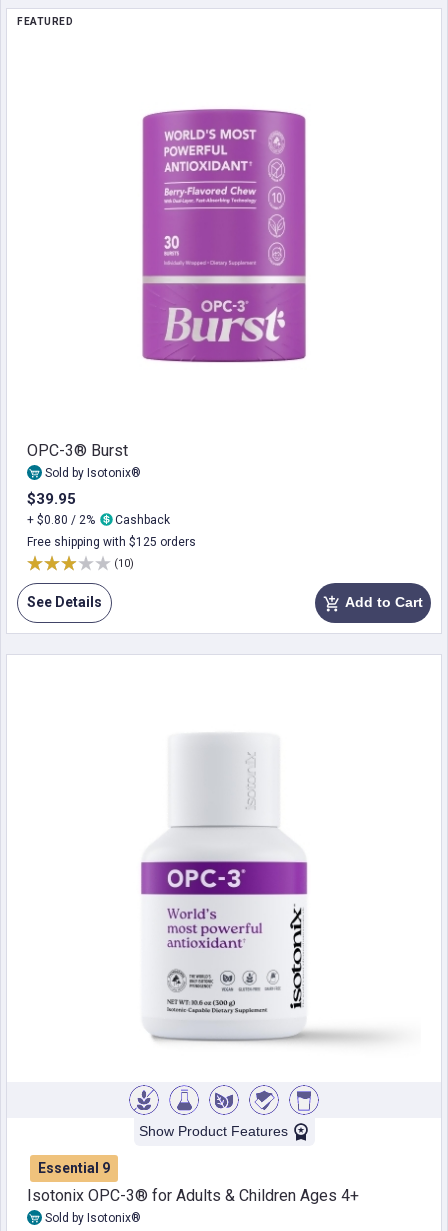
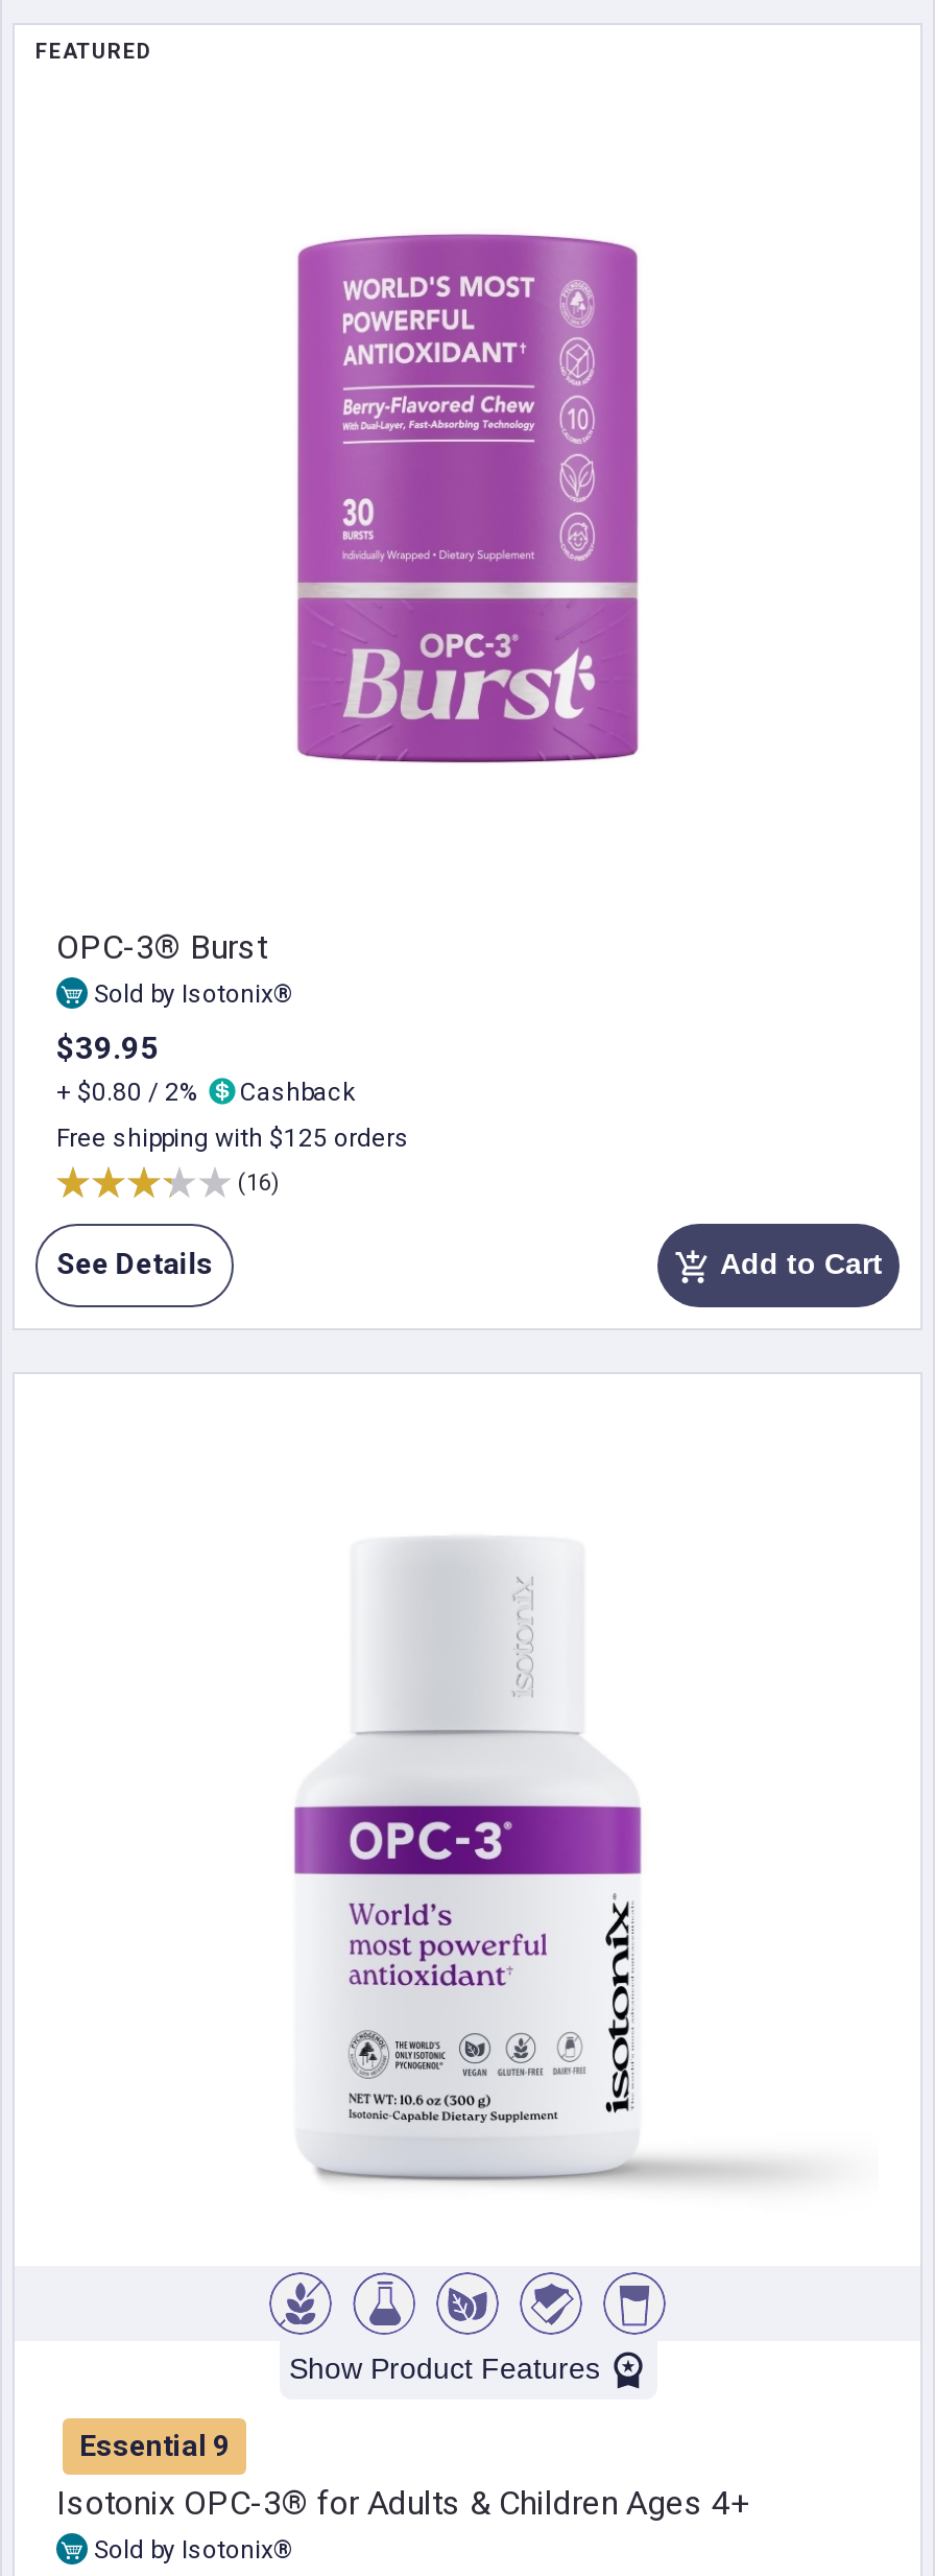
[114,557,134,570] (10) -> [238,1169,280,1197] (16)

